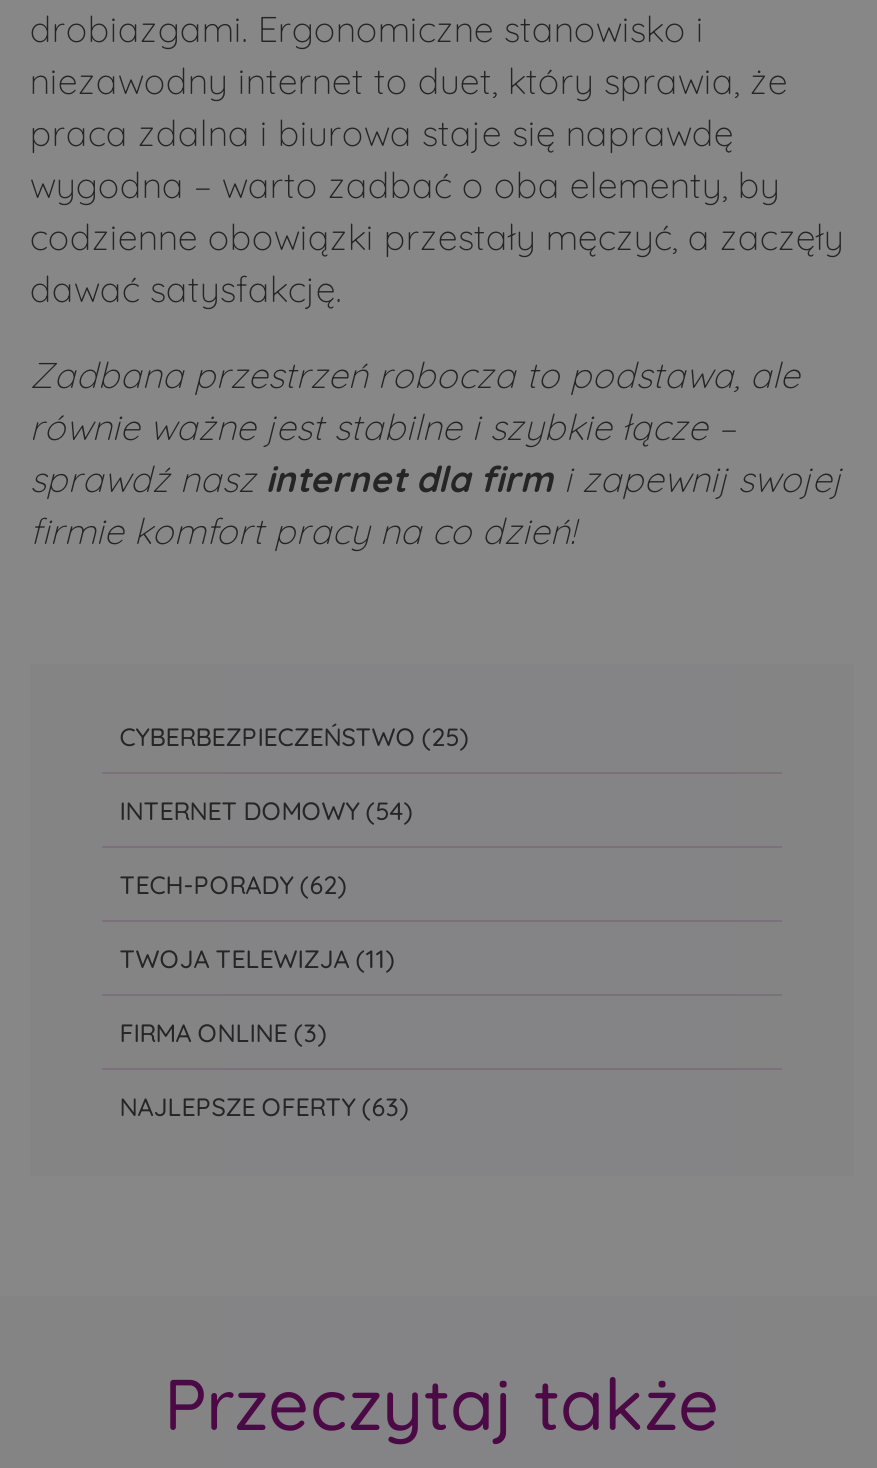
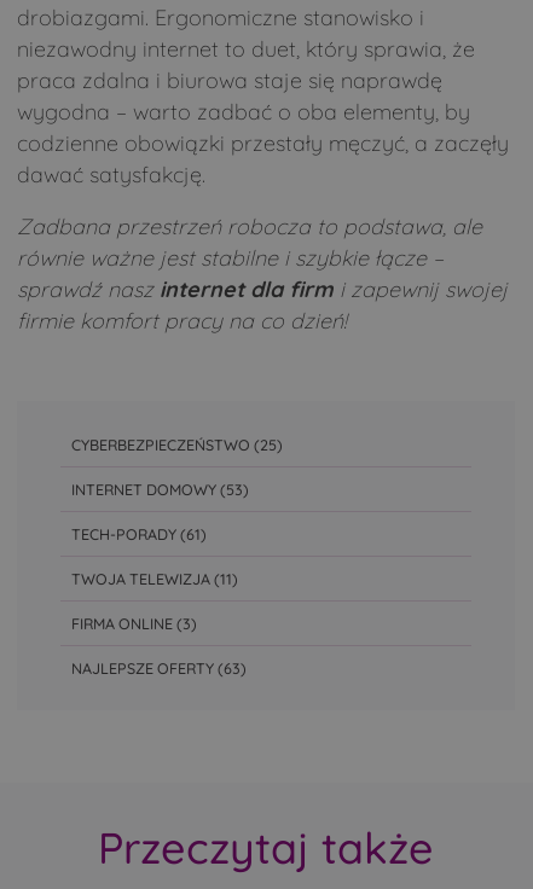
[119,794,413,826] INTERNET DOMOWY (54) -> [71,480,249,499] INTERNET DOMOWY (53)
[119,868,347,900] TECH-PORADY (62) -> [71,524,206,543] TECH-PORADY (61)

